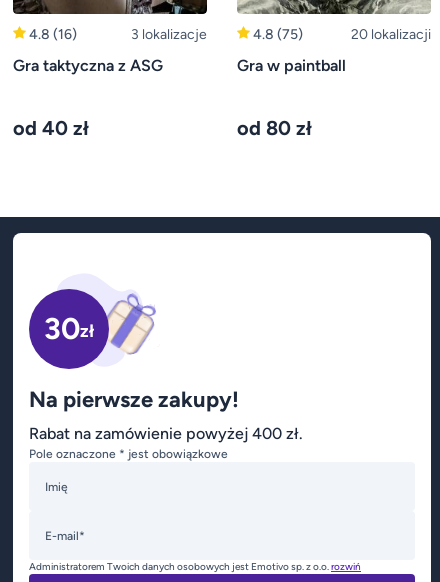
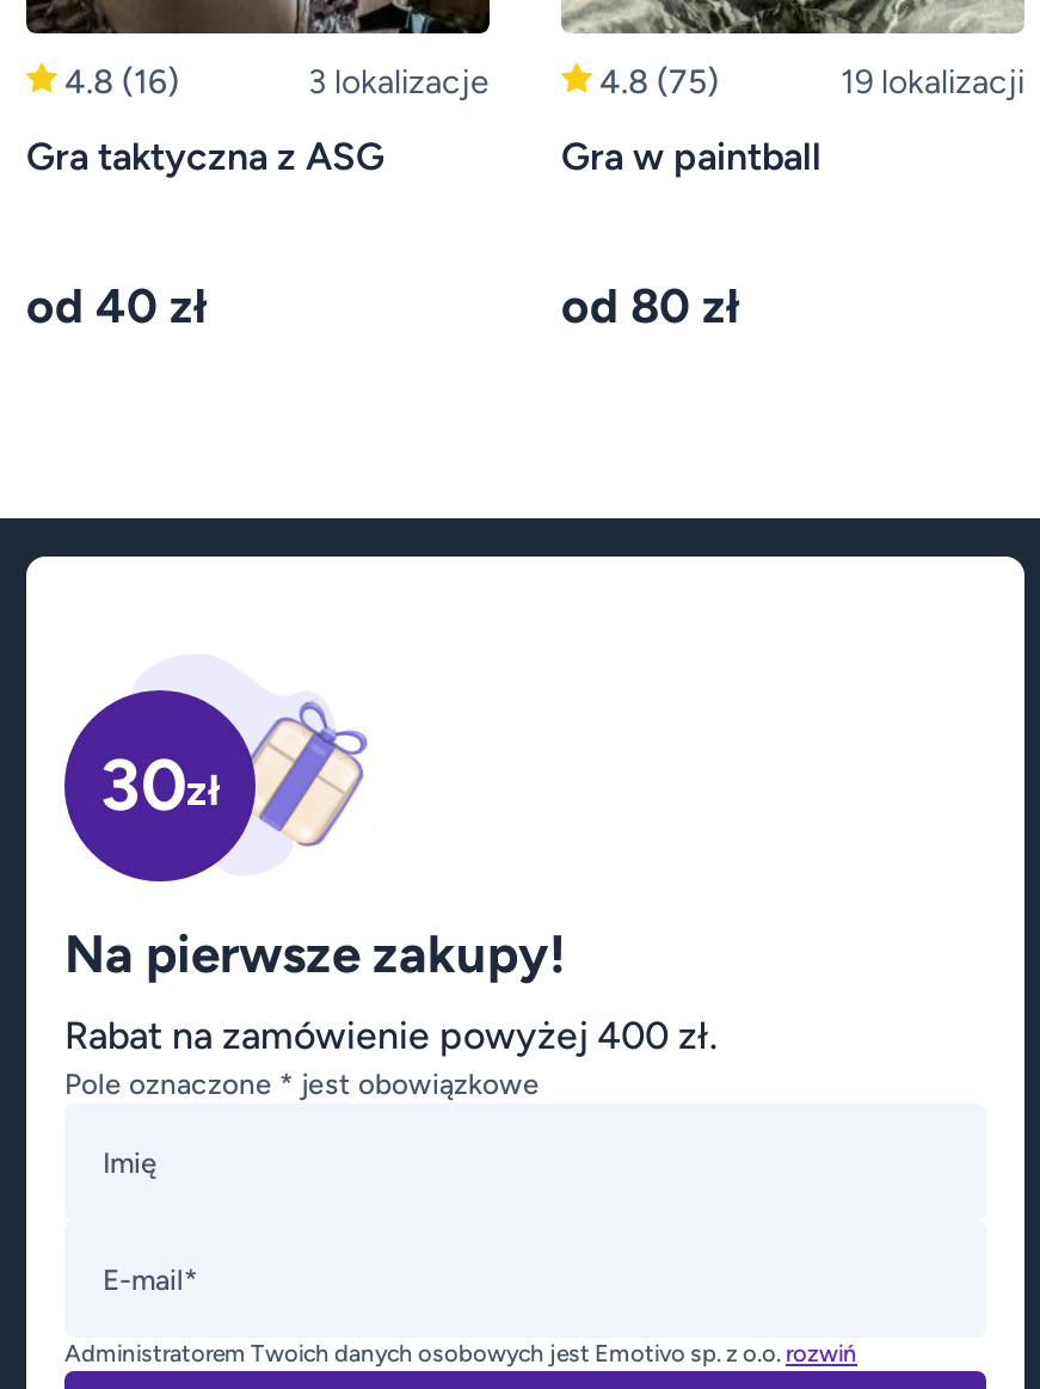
[351,26,431,43] 20 lokalizacji -> [841,63,1024,103] 19 lokalizacji

